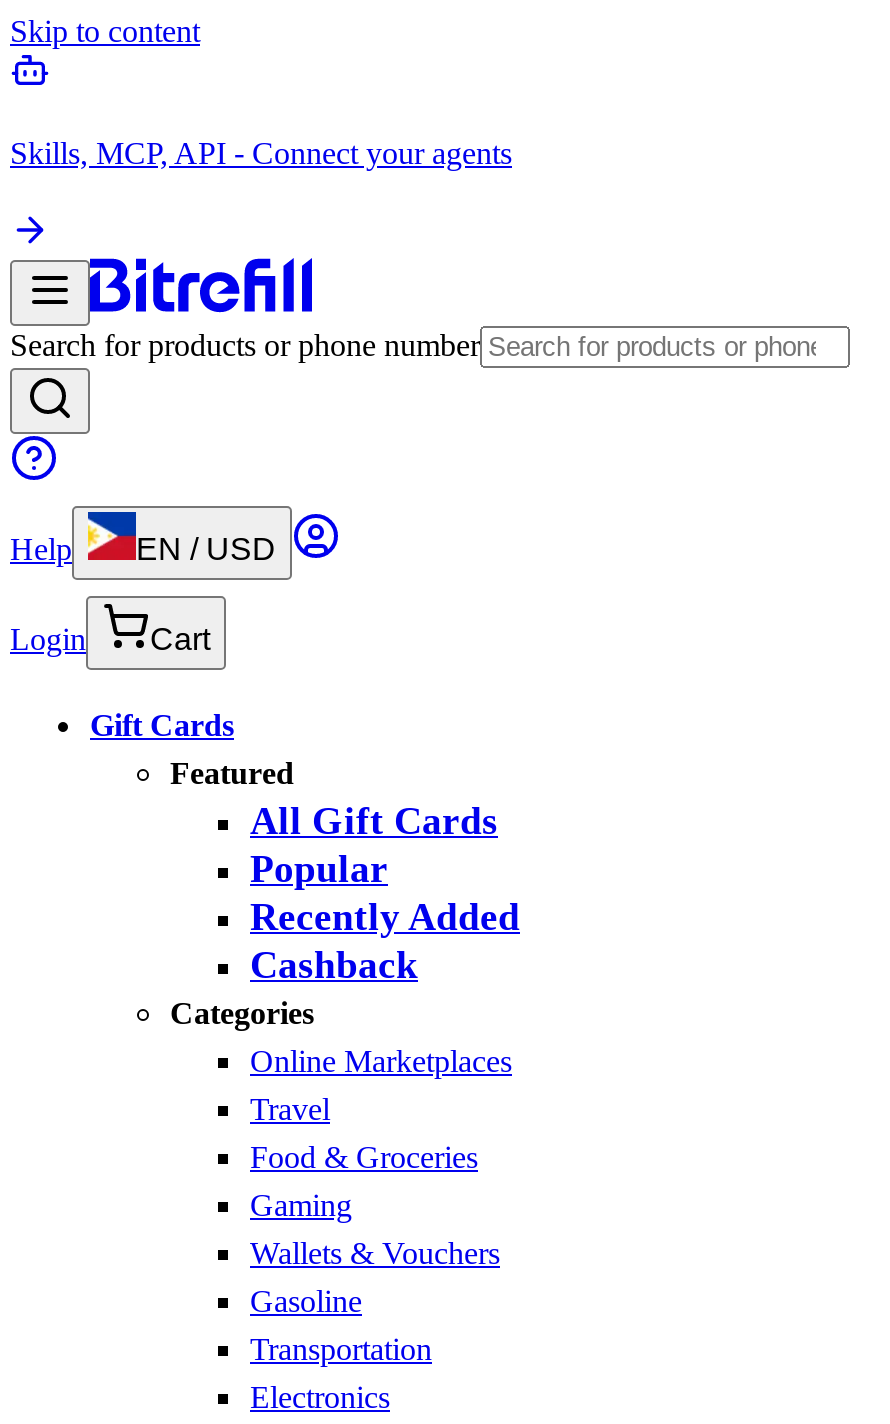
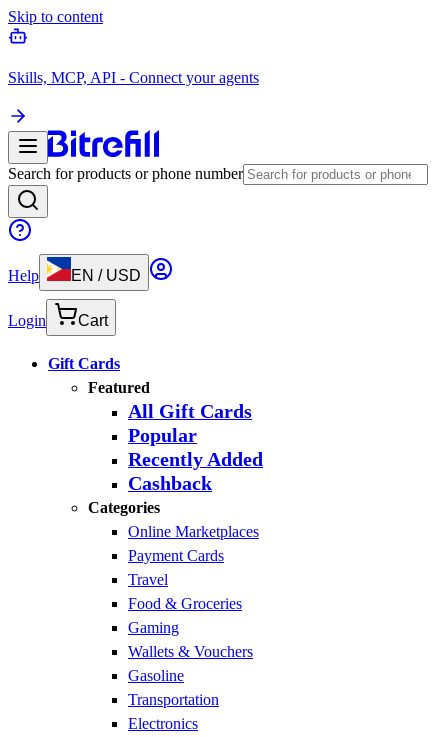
none -> [128,547,224,564] Payment Cards

